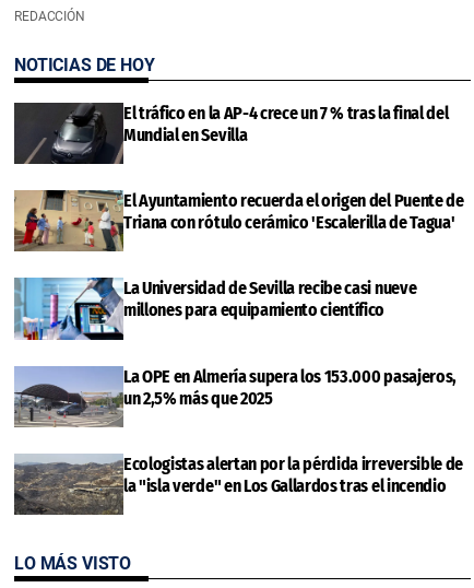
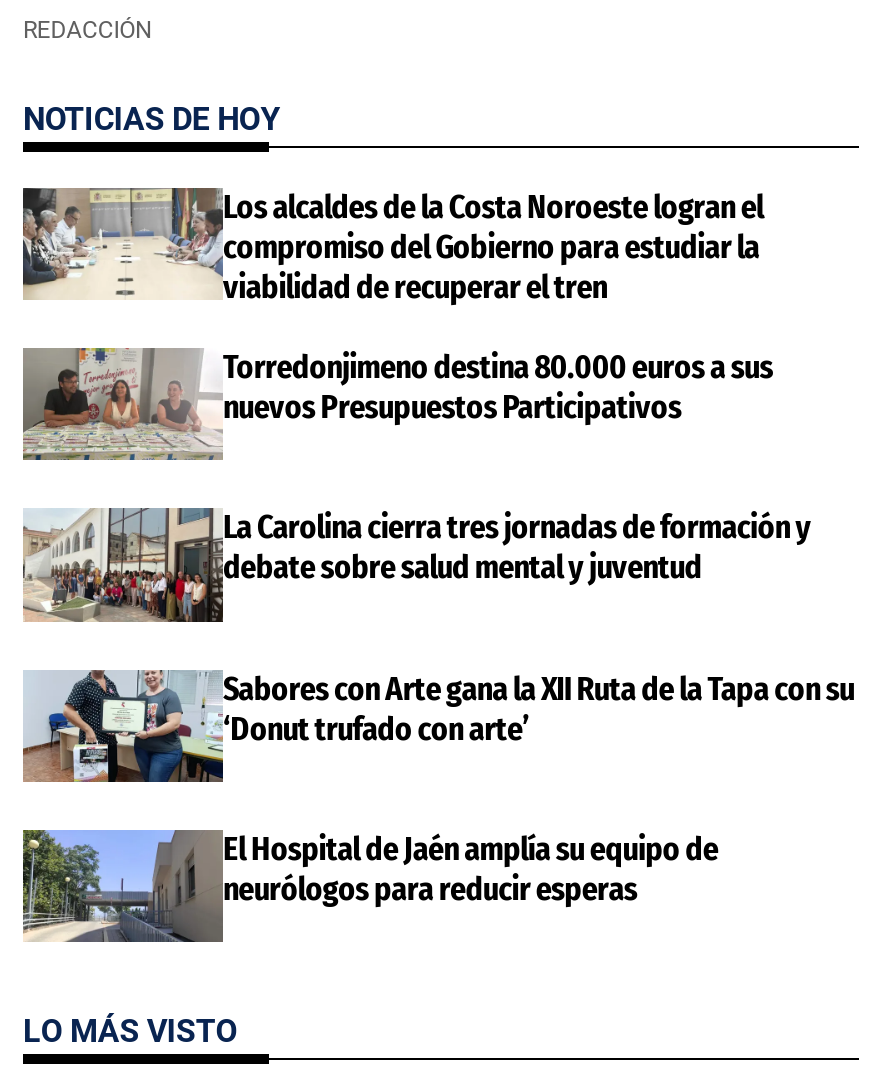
[14,103,448,165] [image] | El tráfico en la AP-4 crece un 7 % tras la final del | Mundial en Sevilla -> [21,188,763,306] [image] | Los alcaldes de la Costa Noroeste logran el | compromiso del Gobierno para estudiar la | viabilidad de recuperar el tren
[14,189,464,252] [image] | El Ayuntamiento recuerda el origen del Puente de | Triana con rótulo cerámico 'Escalerilla de Tagua' -> [23,346,773,462] [image] | Torredonjimeno destina 80.000 euros a sus | nuevos Presupuestos Participativos
[14,277,416,340] [image] | La Universidad de Sevilla recibe casi nueve | millones para equipamiento científico -> [23,506,811,624] [image] | La Carolina cierra tres jornadas de formación y | debate sobre salud mental y juventud
[14,366,457,427] [image] | La OPE en Almería supera los 153.000 pasajeros, | un 2,5% más que 2025 -> [23,668,854,784] [image] | Sabores con Arte gana la XII Ruta de la Tapa con su | ‘Donut trufado con arte’
[13,453,463,516] [image] | Ecologistas alertan por la pérdida irreversible de | la "isla verde" en Los Gallardos tras el incendio -> [23,828,718,942] [image] | El Hospital de Jaén amplía su equipo de | neurólogos para reducir esperas

